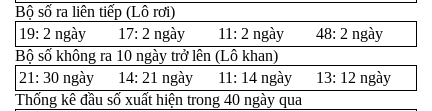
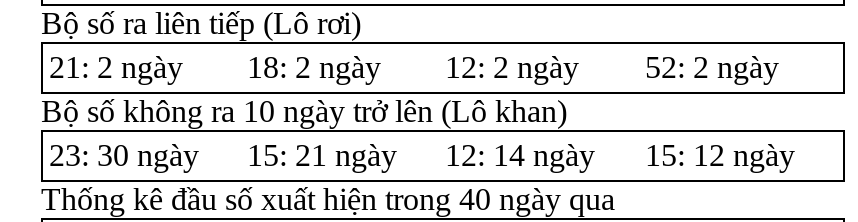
[19,24,86,41] 19: 2 ngày -> [49,49,183,83] 21: 2 ngày
[118,24,185,41] 17: 2 ngày -> [247,49,381,83] 18: 2 ngày
[218,24,284,41] 11: 2 ngày -> [445,49,579,83] 12: 2 ngày
[316,24,383,41] 48: 2 ngày -> [645,49,779,83] 52: 2 ngày
[19,68,94,85] 21: 30 ngày -> [49,137,199,171] 23: 30 ngày
[118,68,193,85] 14: 21 ngày -> [247,137,397,171] 15: 21 ngày
[218,68,292,85] 11: 14 ngày -> [445,137,595,171] 12: 14 ngày
[316,68,391,85] 13: 12 ngày -> [645,137,795,171] 15: 12 ngày

